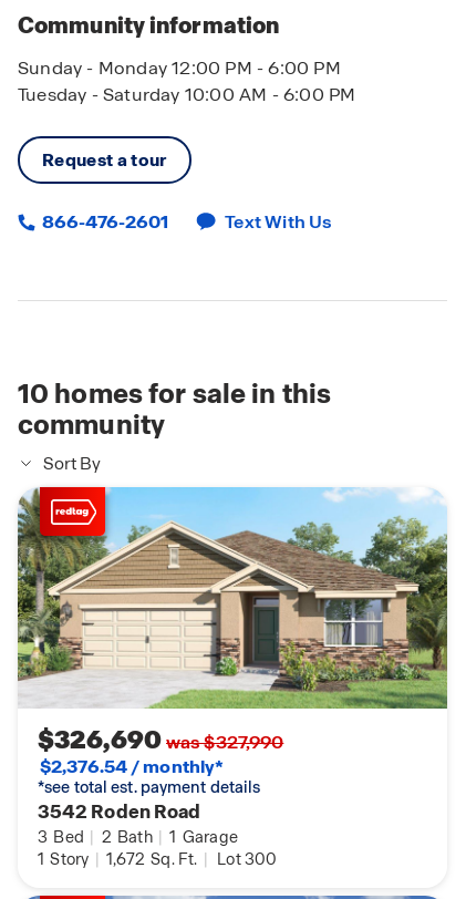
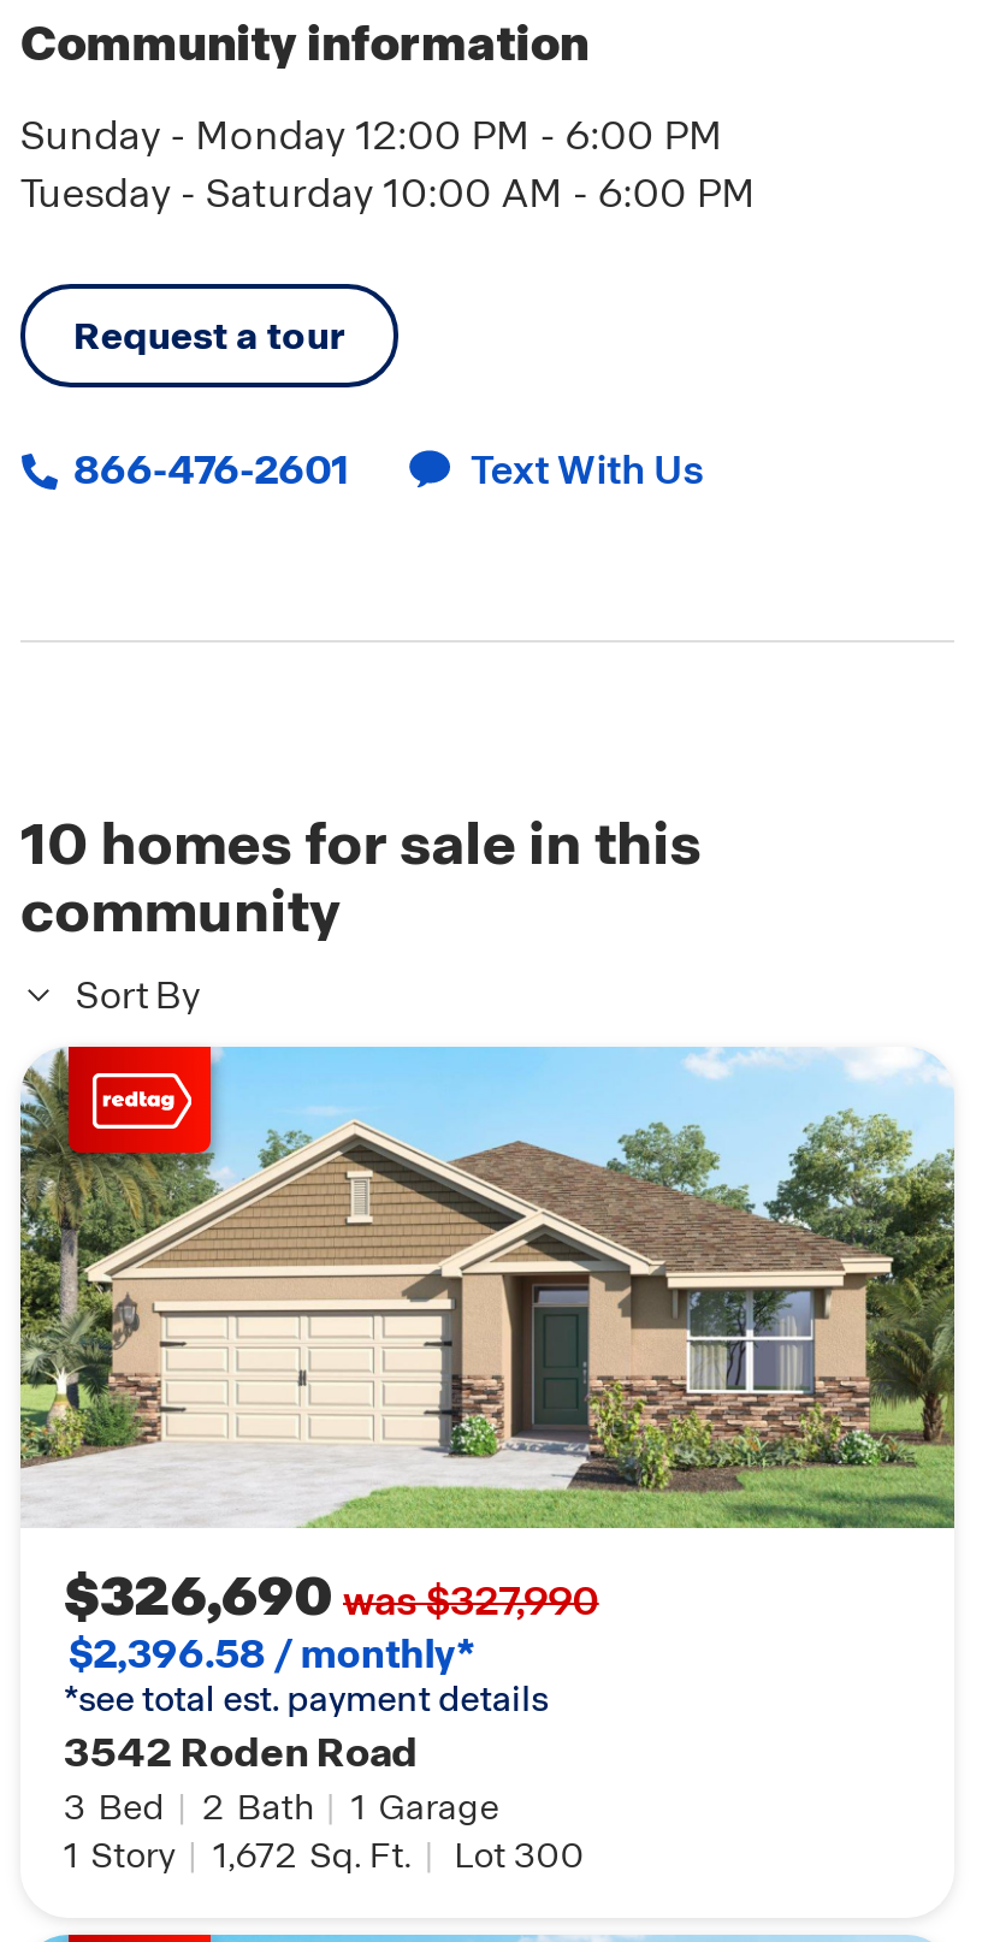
[40,755,224,779] $2,376.54 / monthly* -> [69,1630,476,1680] $2,396.58 / monthly*

